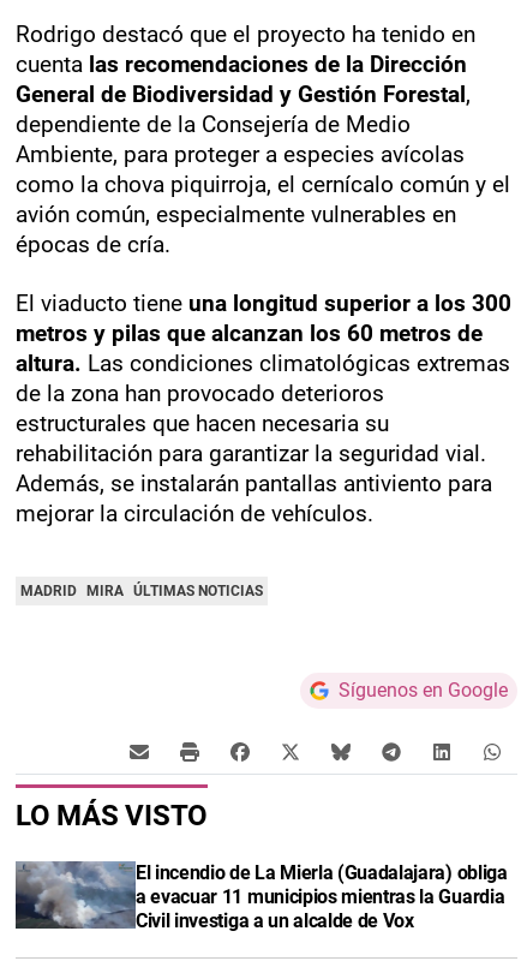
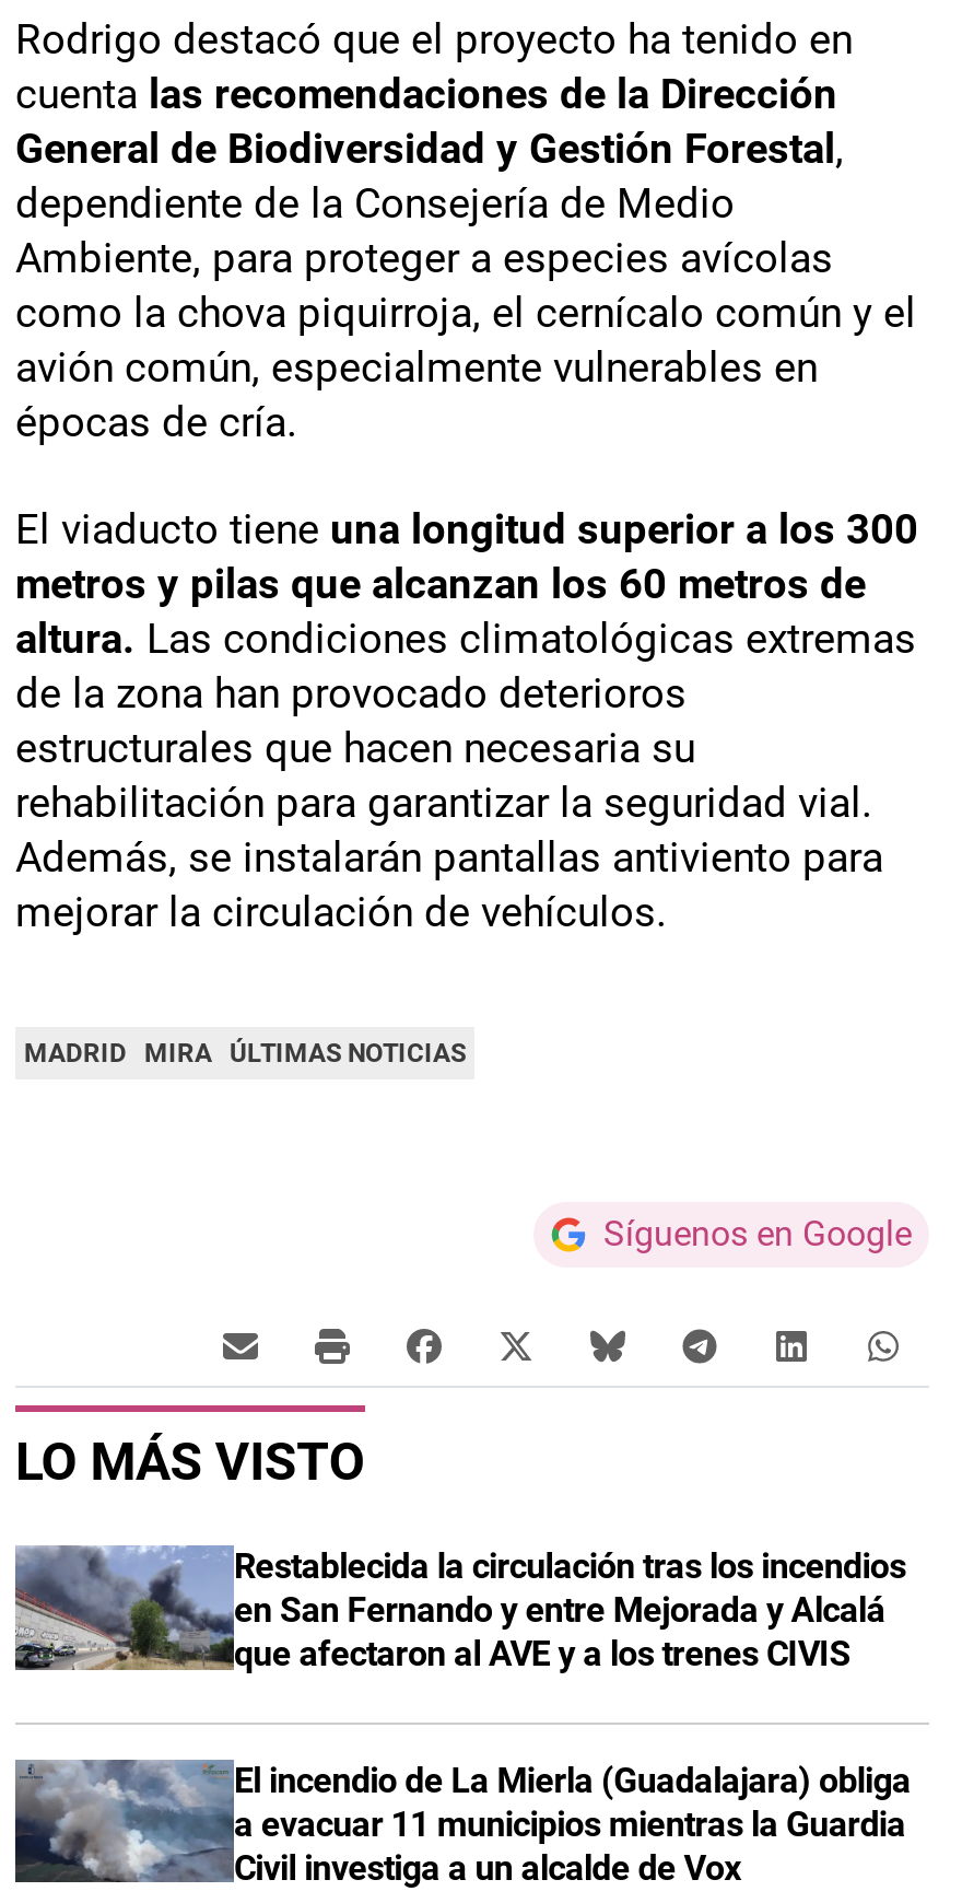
none -> [15,1545,906,1675] [image] | Restablecida la circulación tras los incendios | en San Fernando y entre Mejorada y Alcalá | que afectaron al AVE y a los trenes CIVIS

